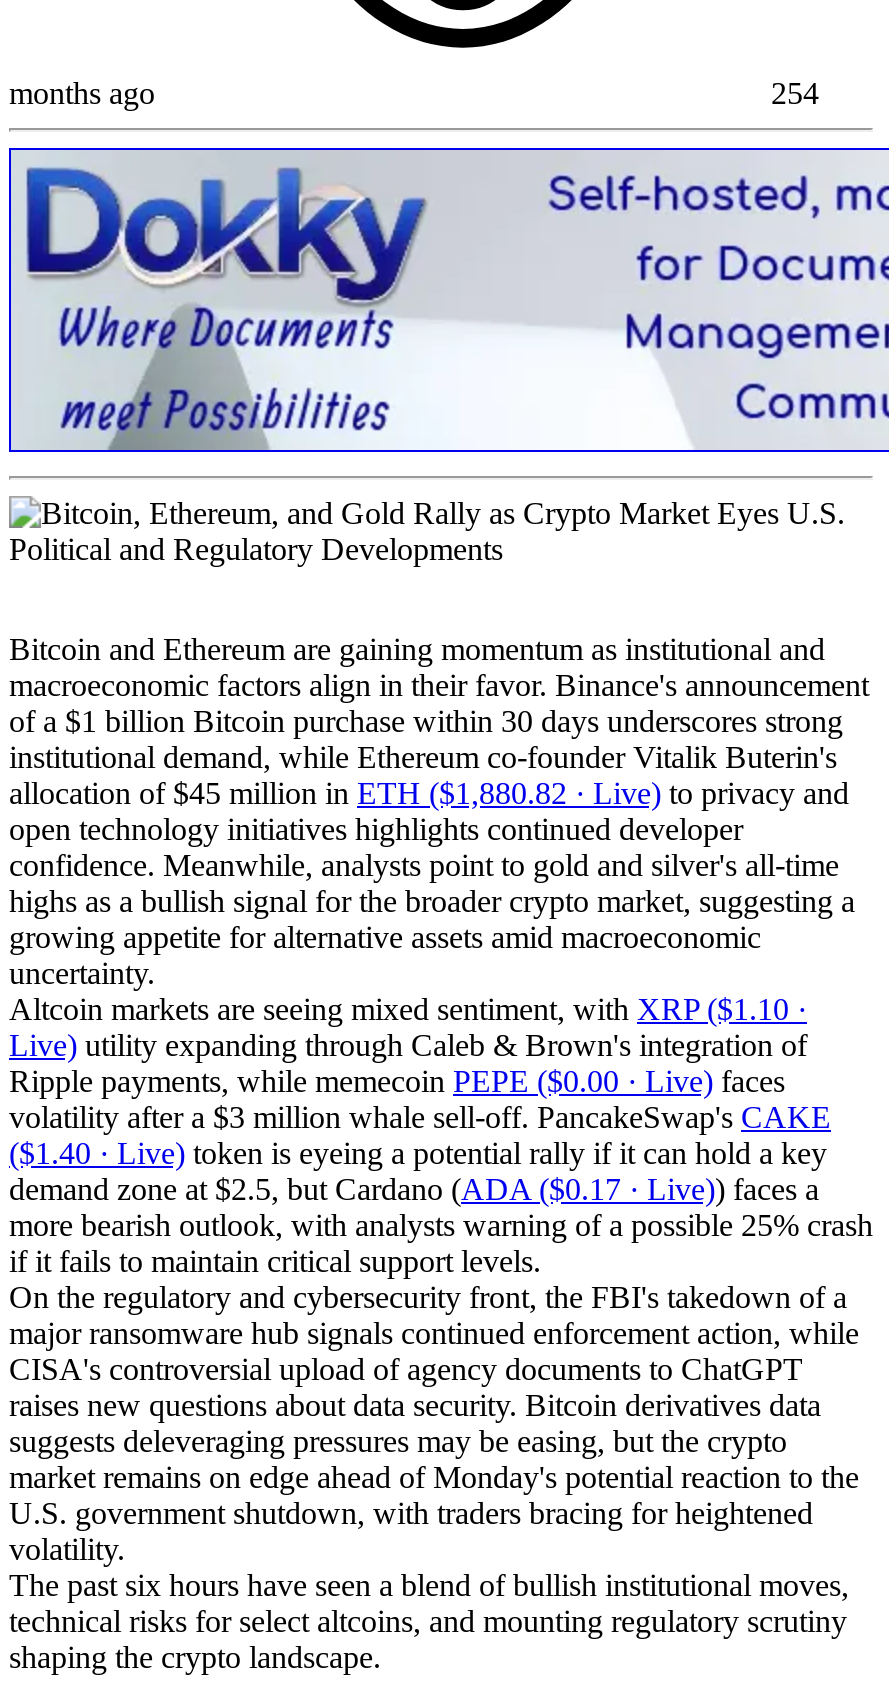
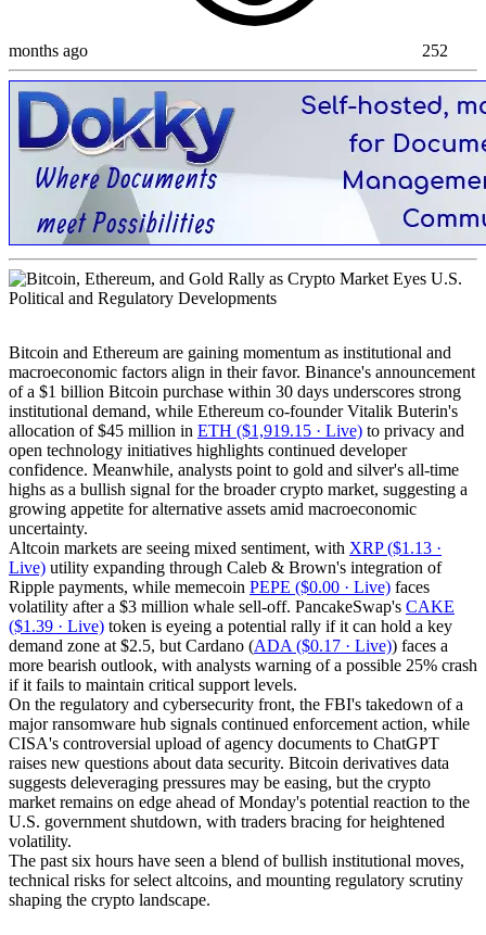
[763,76,819,110] 254 -> [418,41,448,60] 252
[9,776,849,810] allocation of $45 million in ETH ($1,880.82 · Live) to privacy and -> [9,421,464,440] allocation of $45 million in ETH ($1,919.15 · Live) to privacy and
[9,992,807,1026] Altcoin markets are seeing mixed sentiment, with XRP ($1.10 · -> [9,538,442,557] Altcoin markets are seeing mixed sentiment, with XRP ($1.13 ·
[9,1136,827,1170] ($1.40 · Live) token is eyeing a potential rally if it can hold a key -> [9,617,452,635] ($1.39 · Live) token is eyeing a potential rally if it can hold a key

